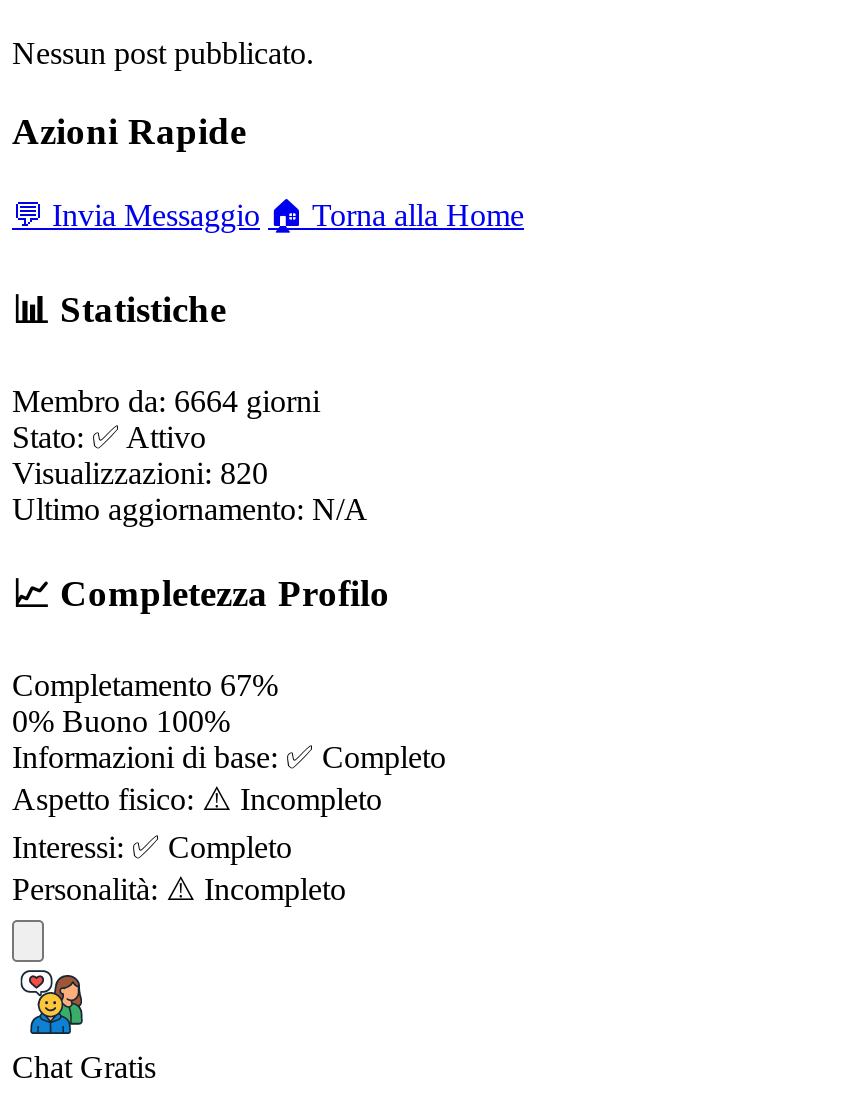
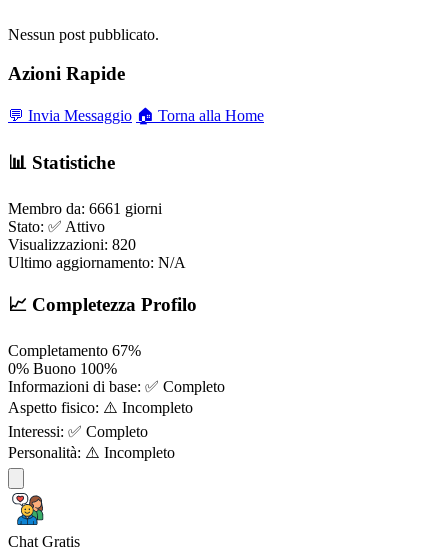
[12,384,320,418] Membro da: 6664 giorni -> [8,200,162,217] Membro da: 6661 giorni

